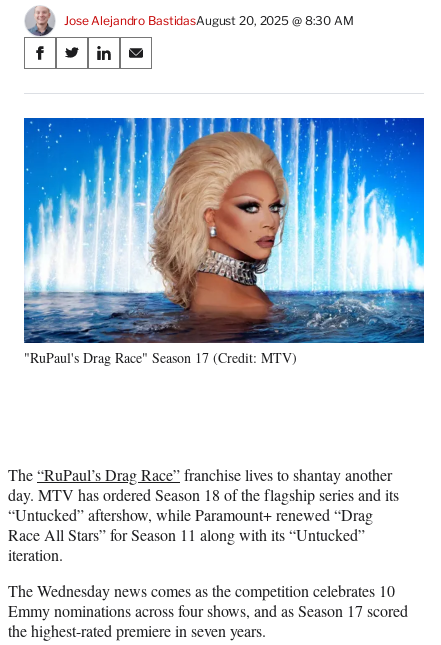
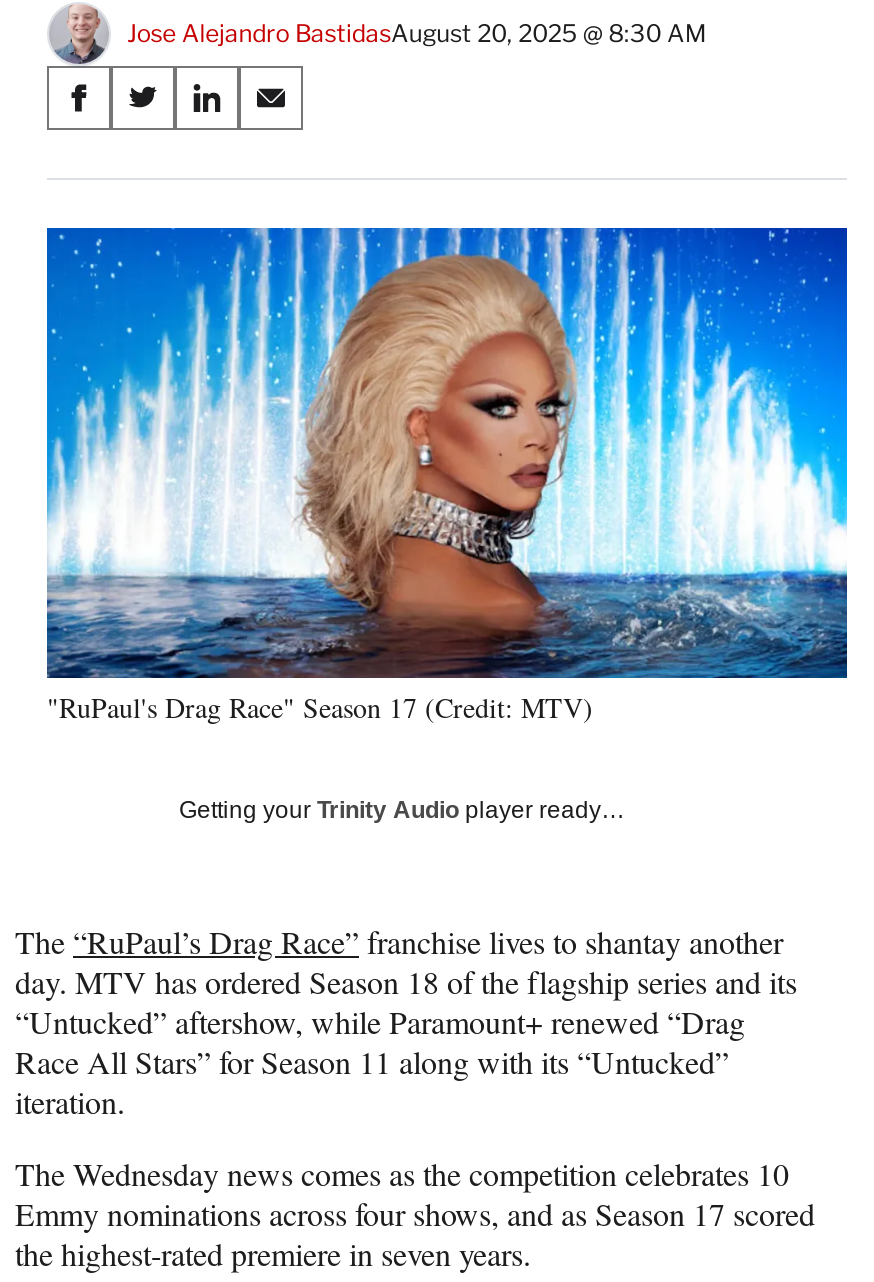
none -> [179,795,625,823] Getting your Trinity Audio player ready…

